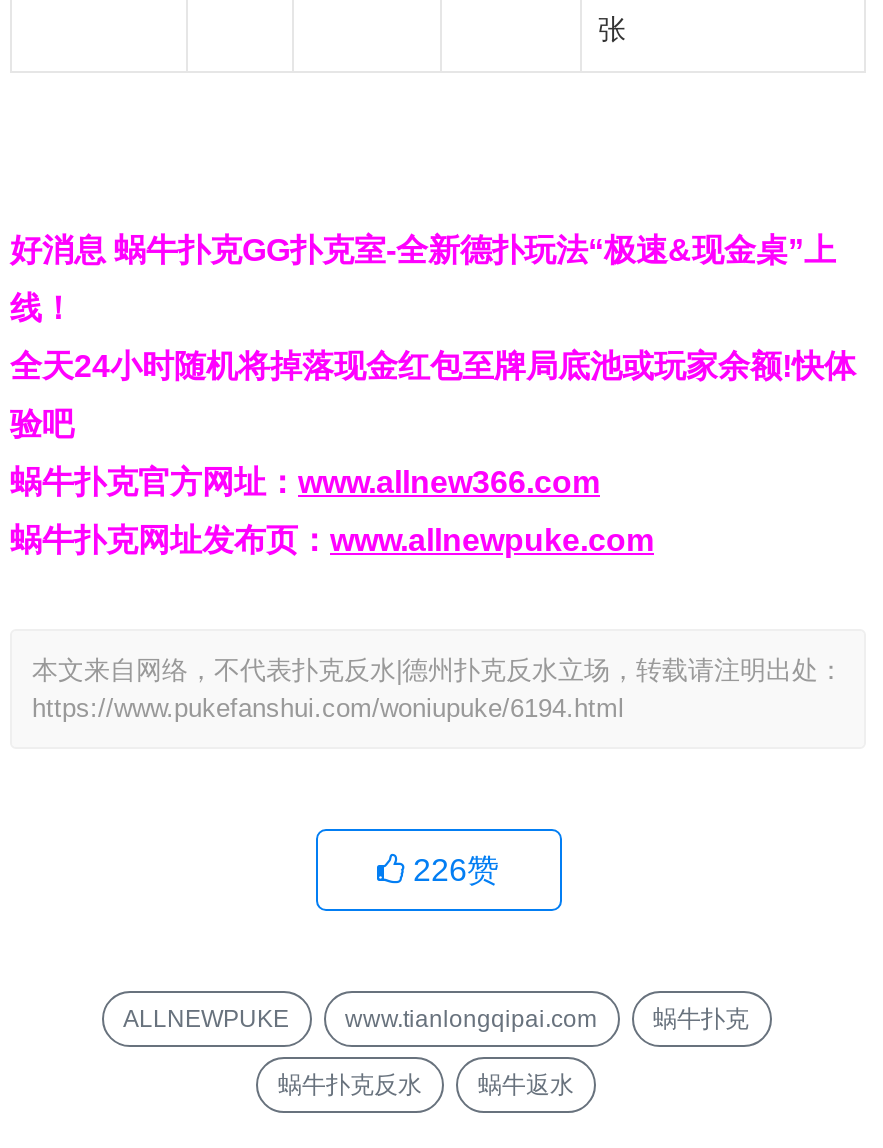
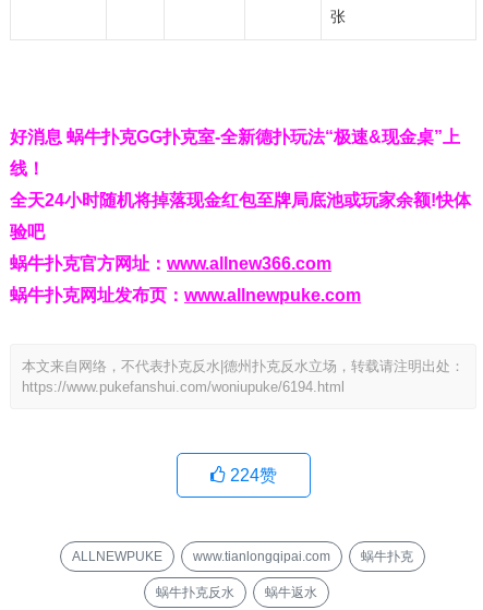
[405,853,499,887] 226赞 -> [225,466,276,484] 224赞

